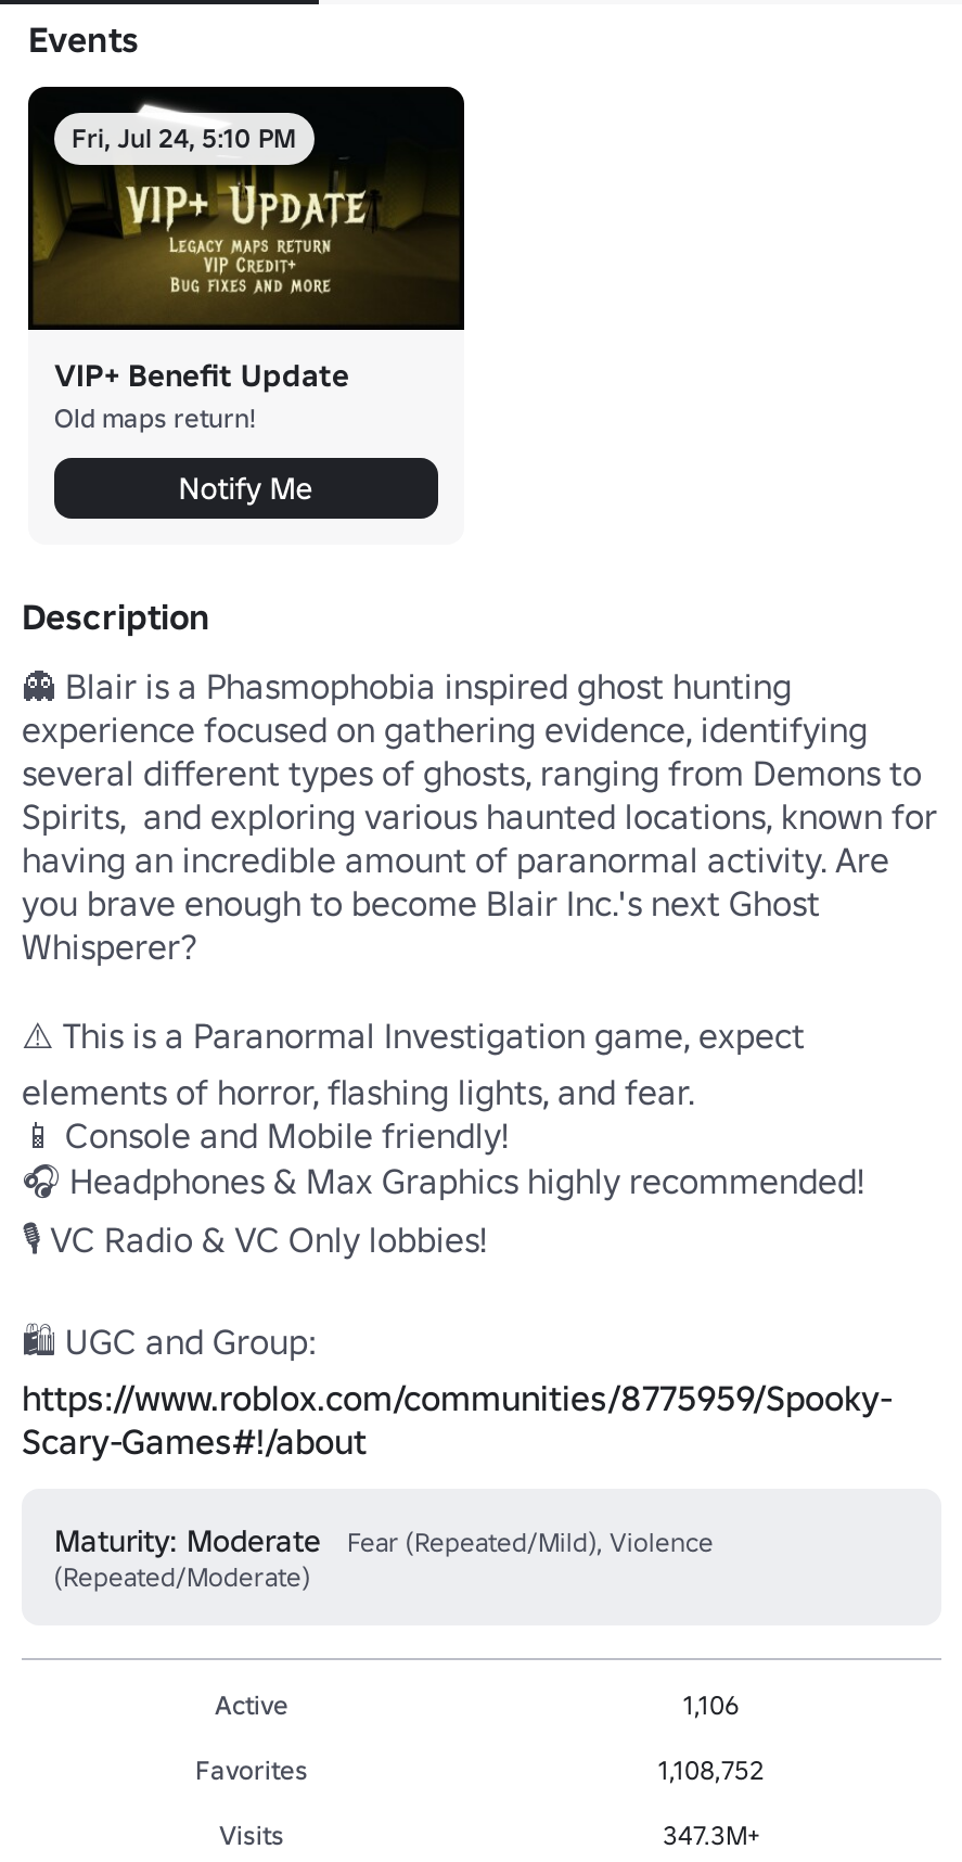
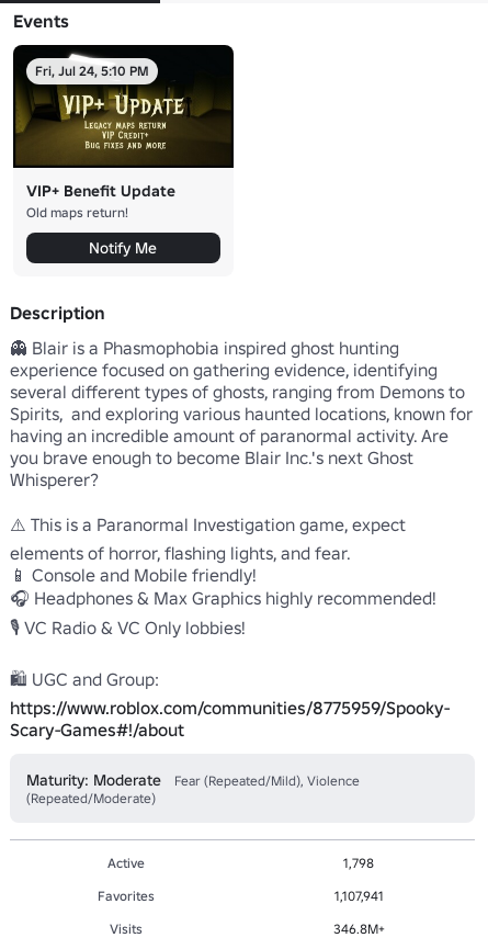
[683,1689,740,1722] 1,106 -> [343,855,374,871] 1,798
[658,1754,765,1787] 1,108,752 -> [334,888,383,904] 1,107,941
[663,1819,760,1852] 347.3M+ -> [333,921,384,937] 346.8M+

